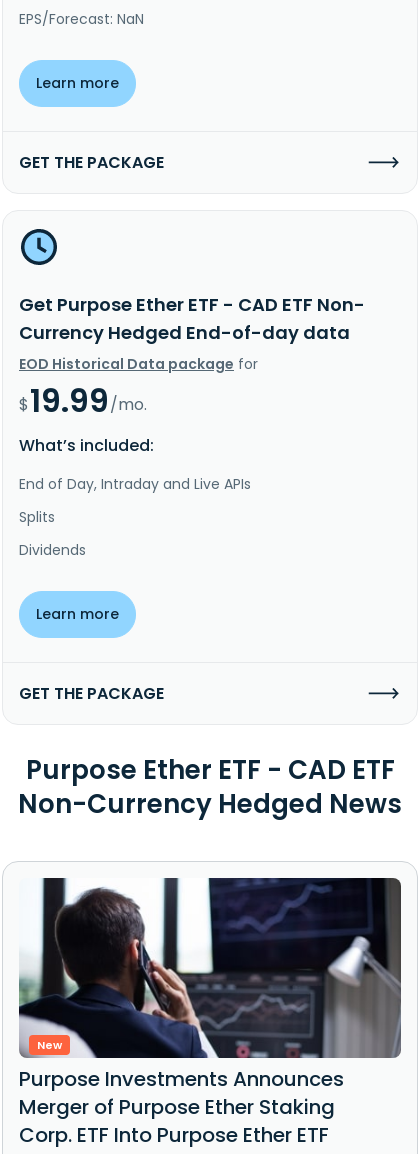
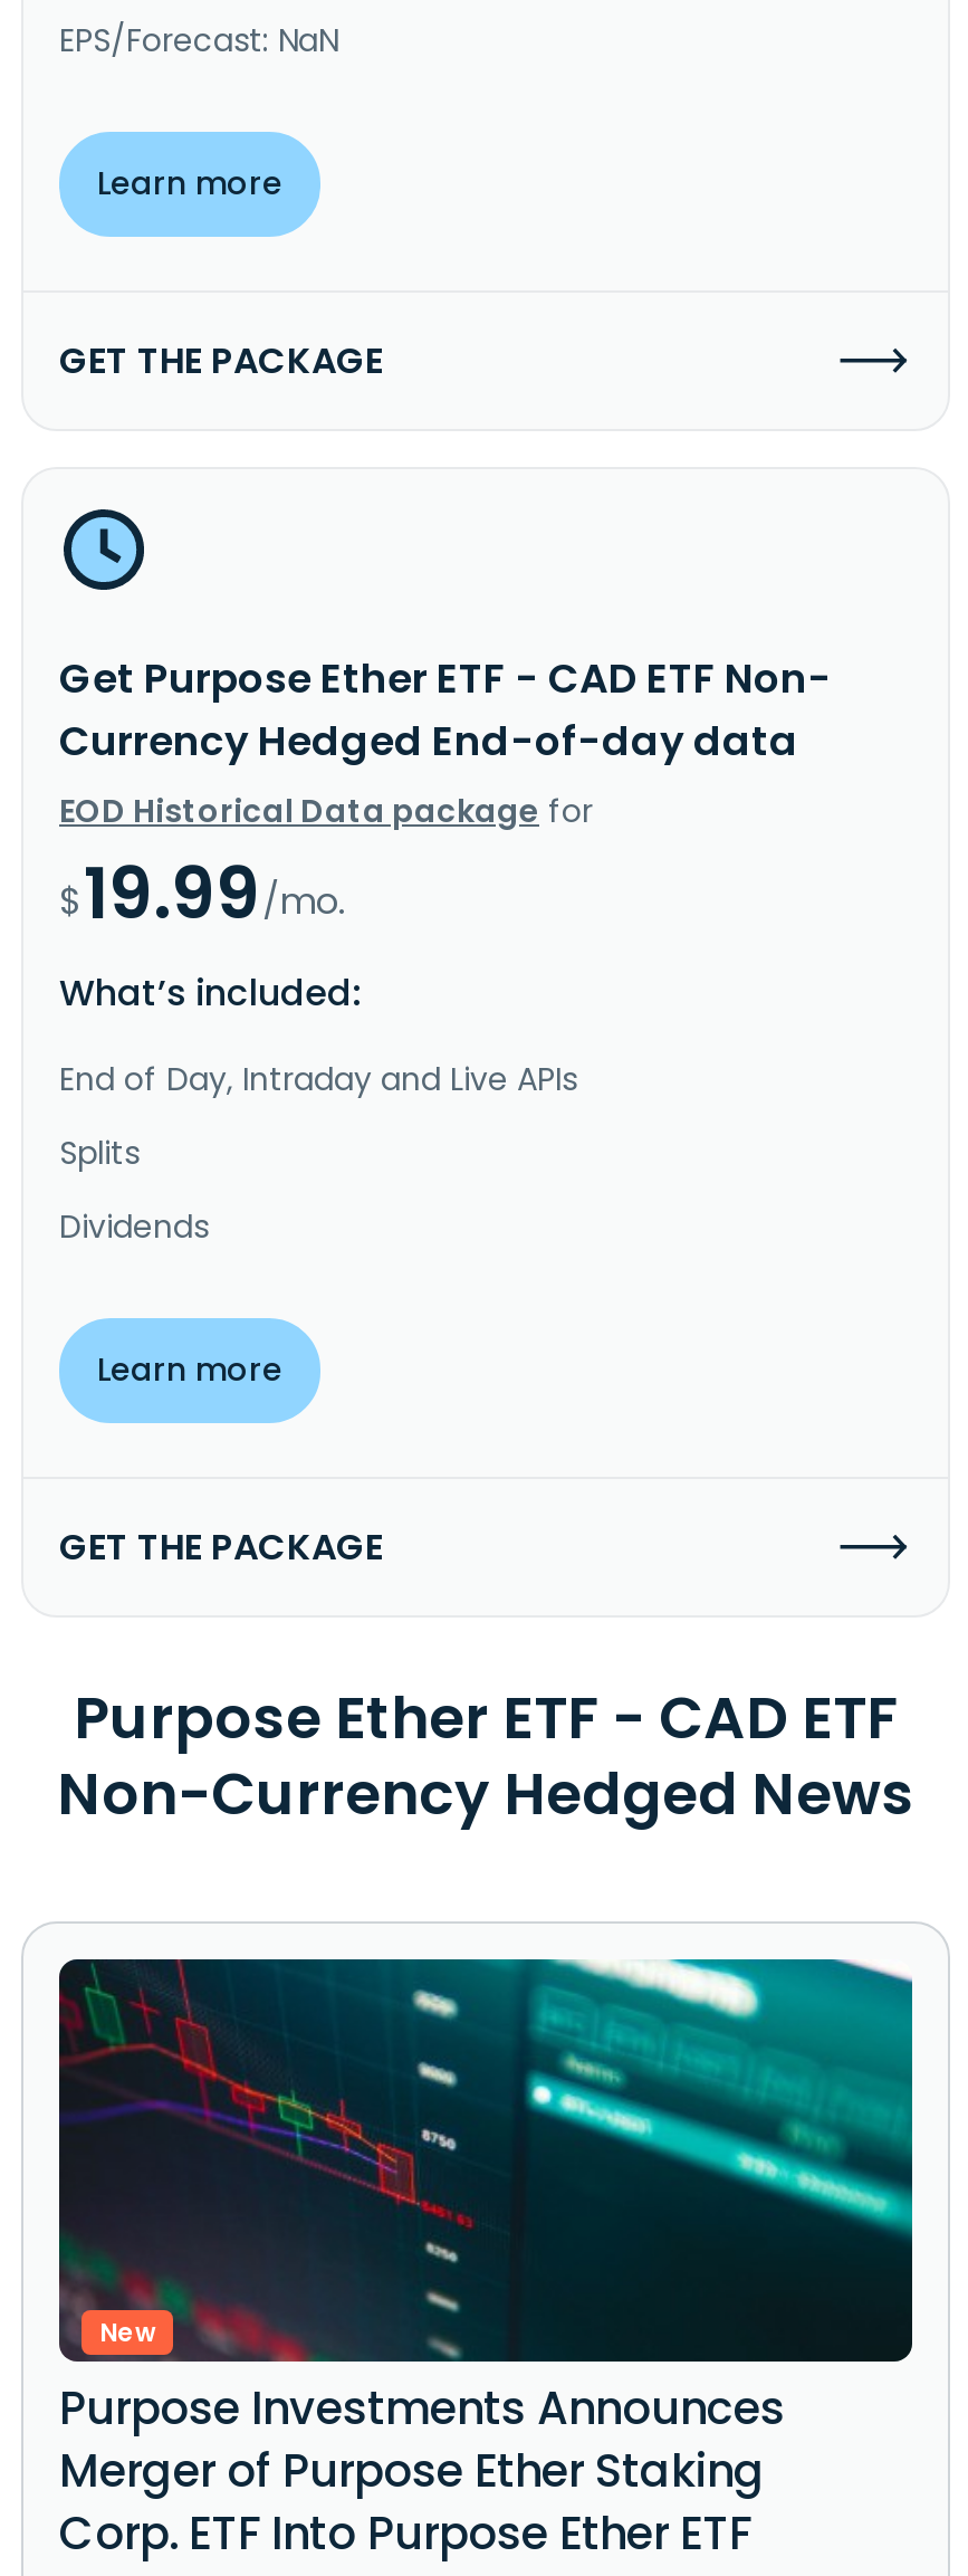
[18,877,402,1059] [image] -> [57,1957,914,2364] [image]

